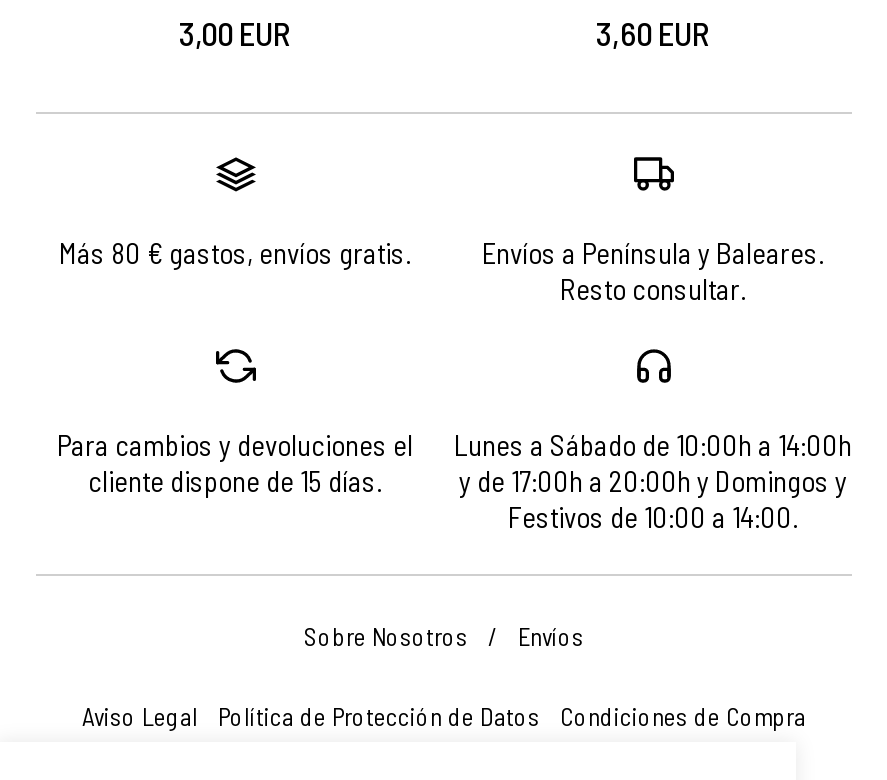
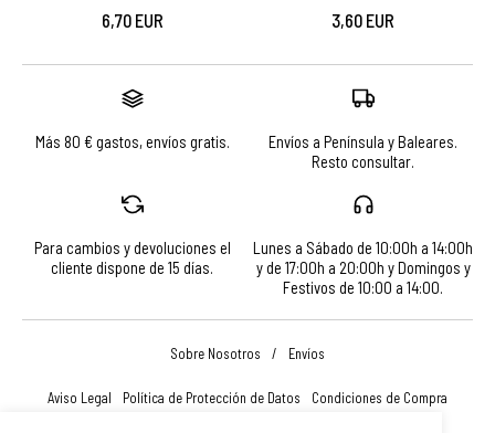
[179,12,291,52] 3,00 EUR -> [101,9,163,31] 6,70 EUR

